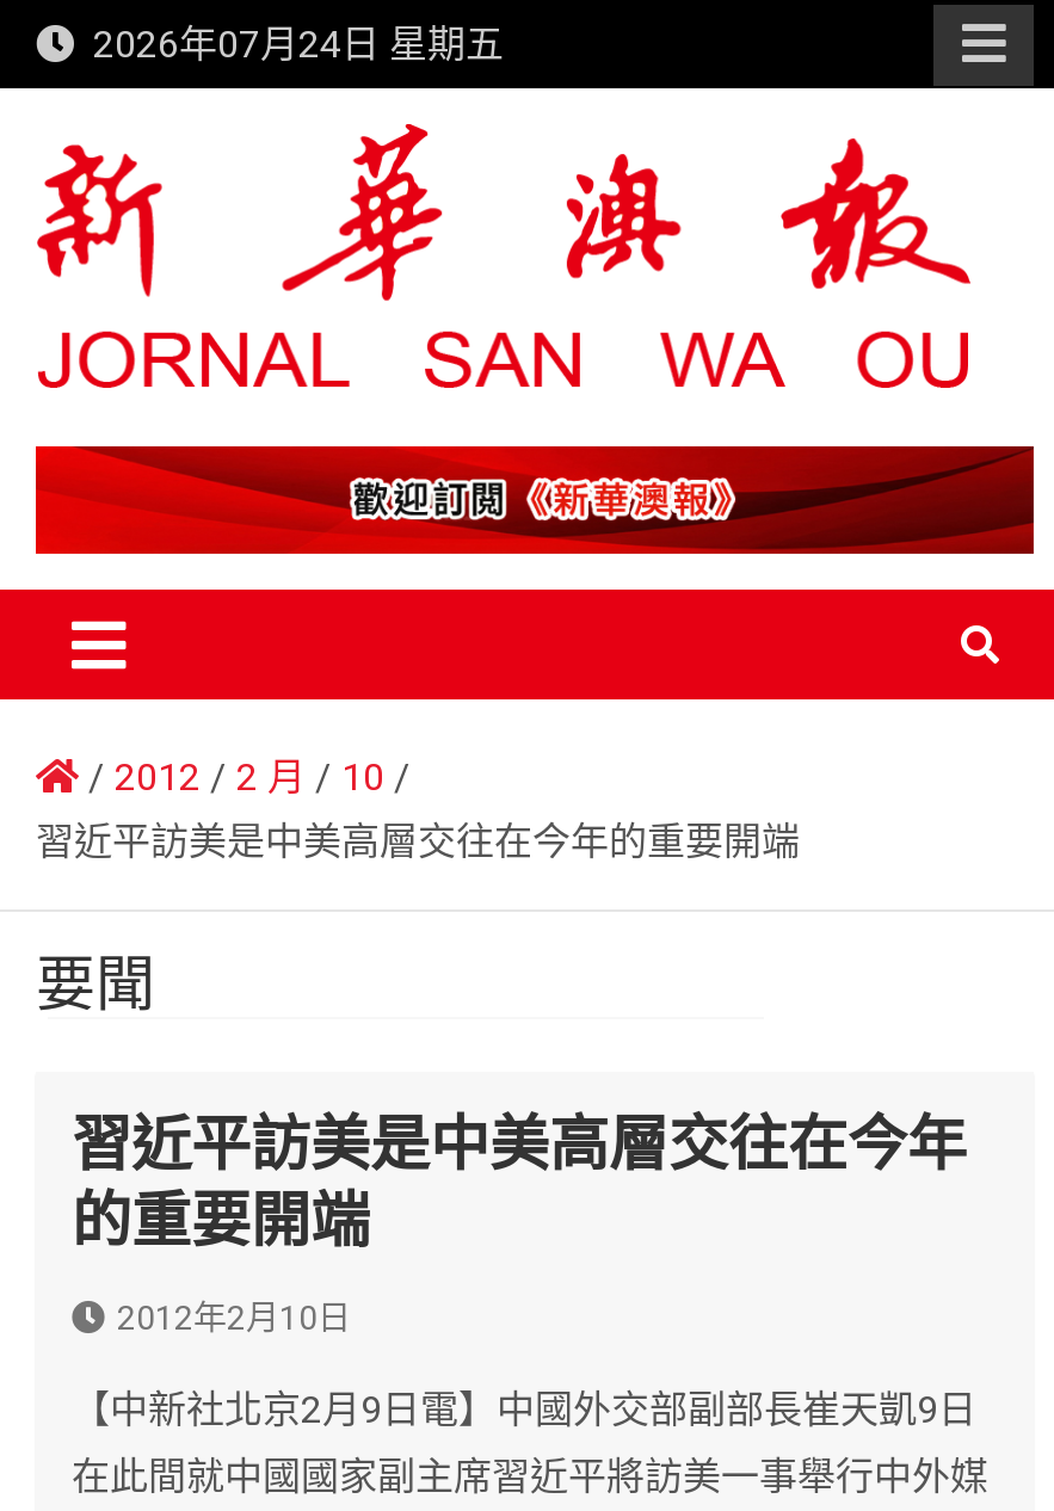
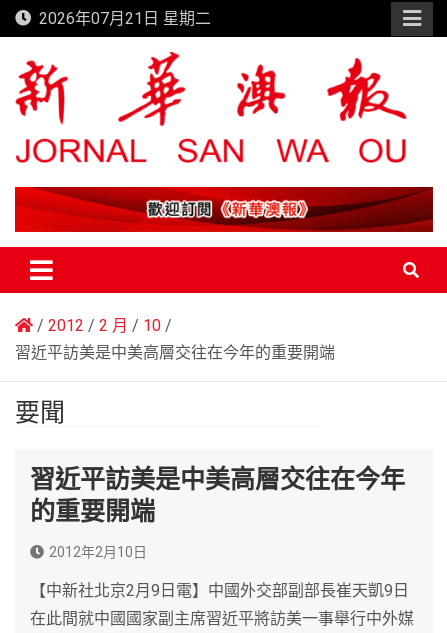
[74,21,504,67] 2026年07月24日 星期五 -> [31,9,211,28] 2026年07月21日 星期二

